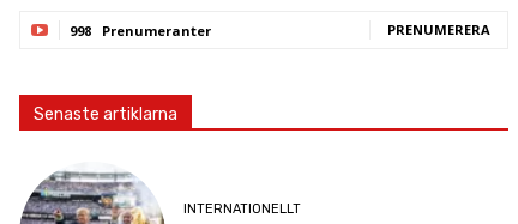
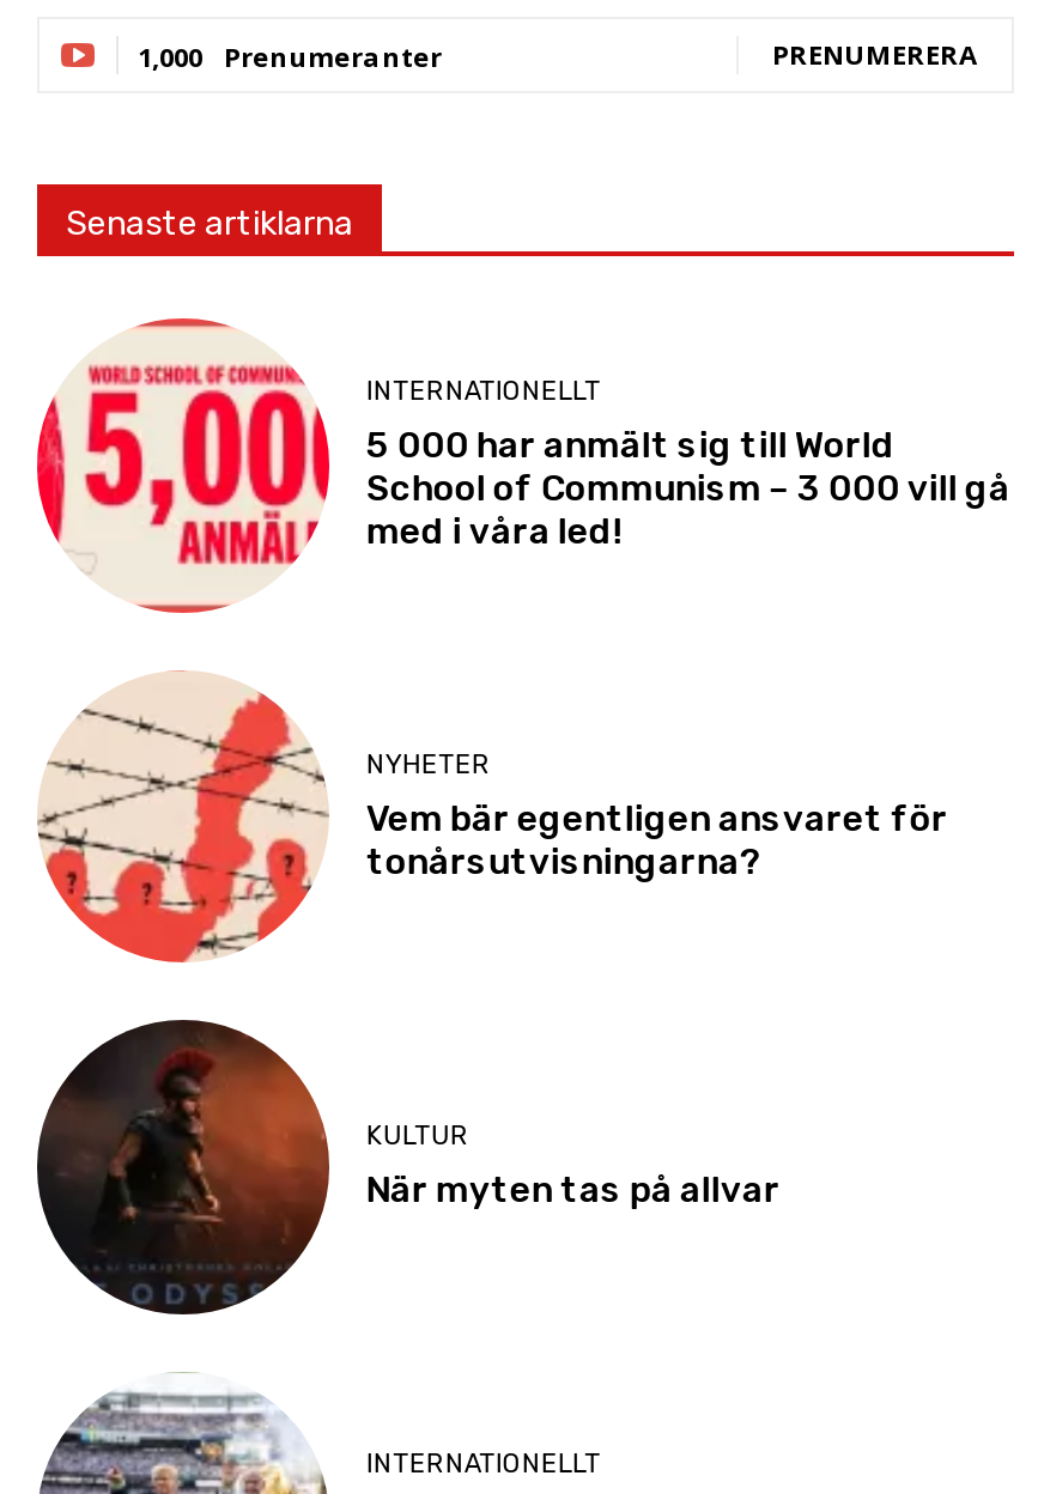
[70,22,211,40] 998 Prenumeranter -> [138,39,442,75] 1,000 Prenumeranter
none -> [35,316,1010,615] [image] | INTERNATIONELLT | 5 000 har anmält sig till World | School of Communism – 3 000 vill gå | med i våra led!
none -> [37,670,948,965] [image] | NYHETER | Vem bär egentligen ansvaret för | tonårsutvisningarna?
none -> [37,1018,780,1317] [image] | KULTUR | När myten tas på allvar

